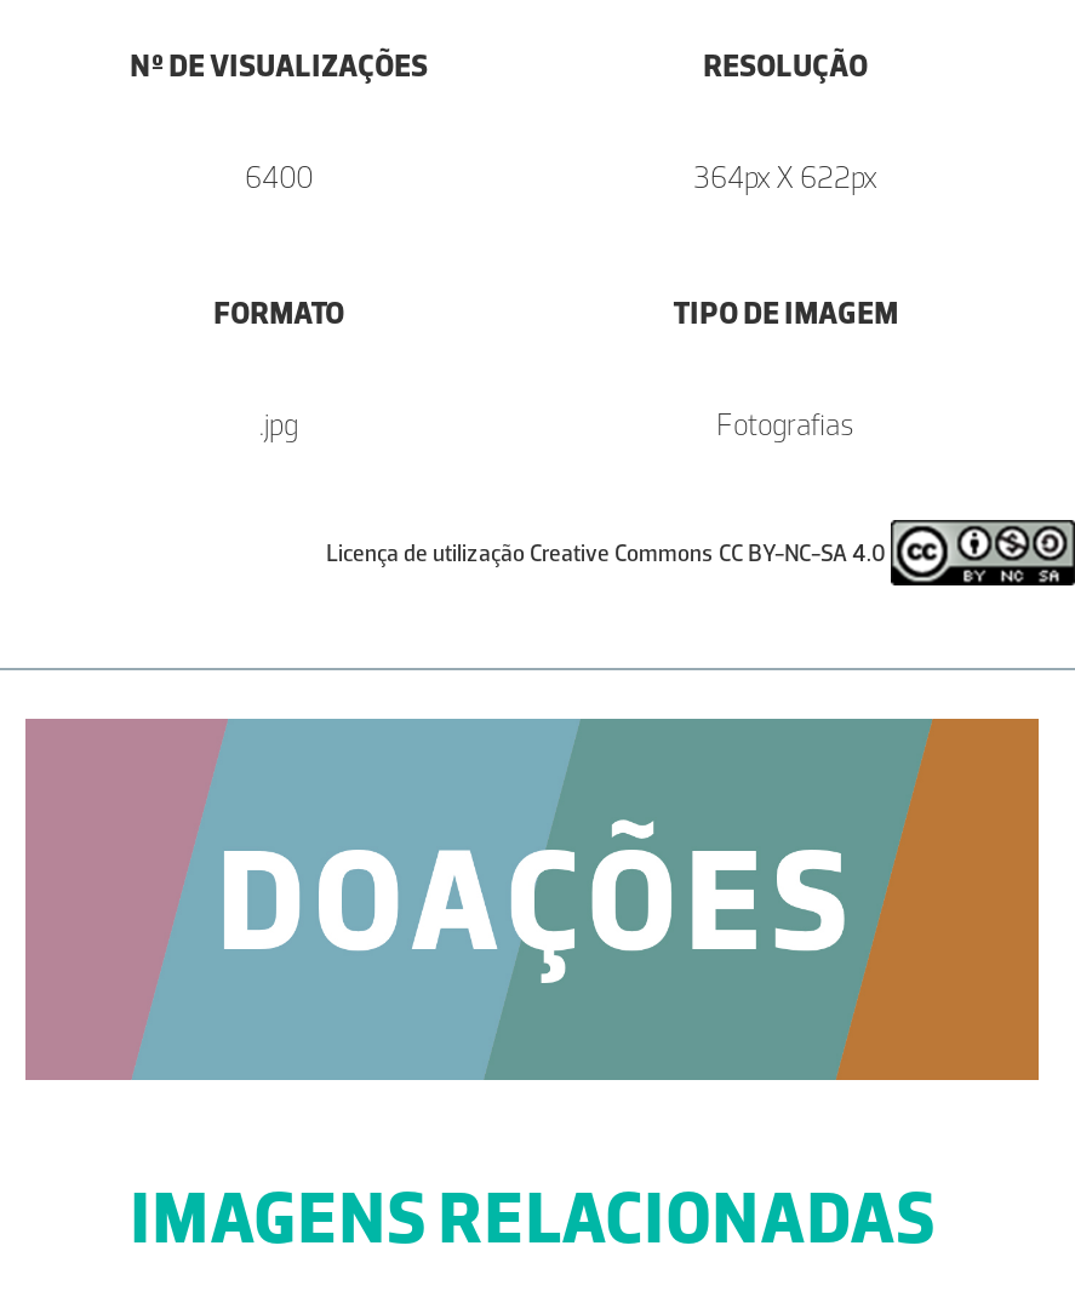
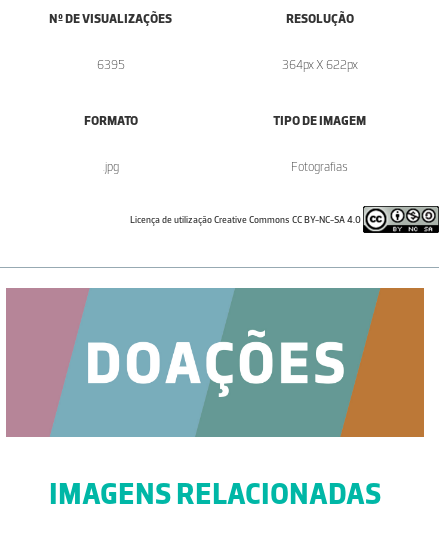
[245,159,313,195] 6400 -> [96,57,124,72] 6395

